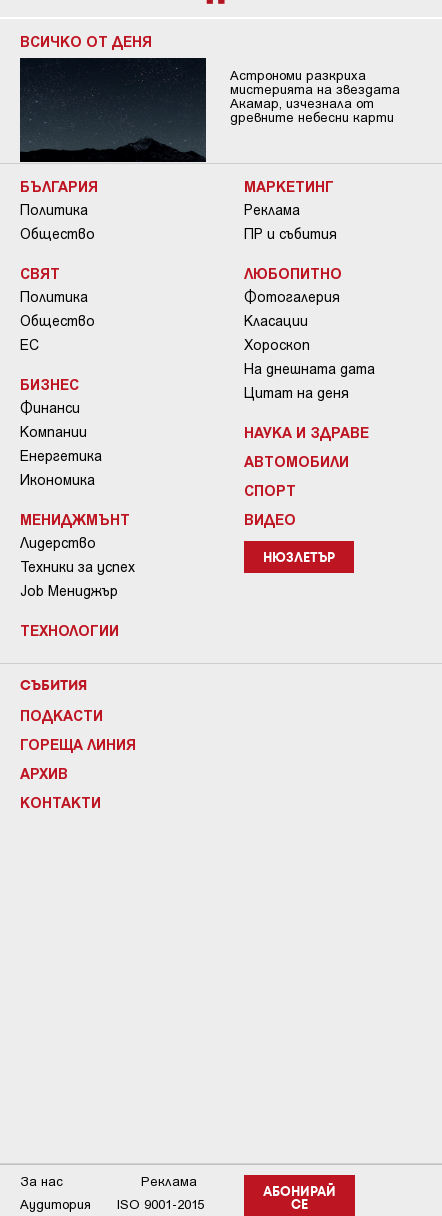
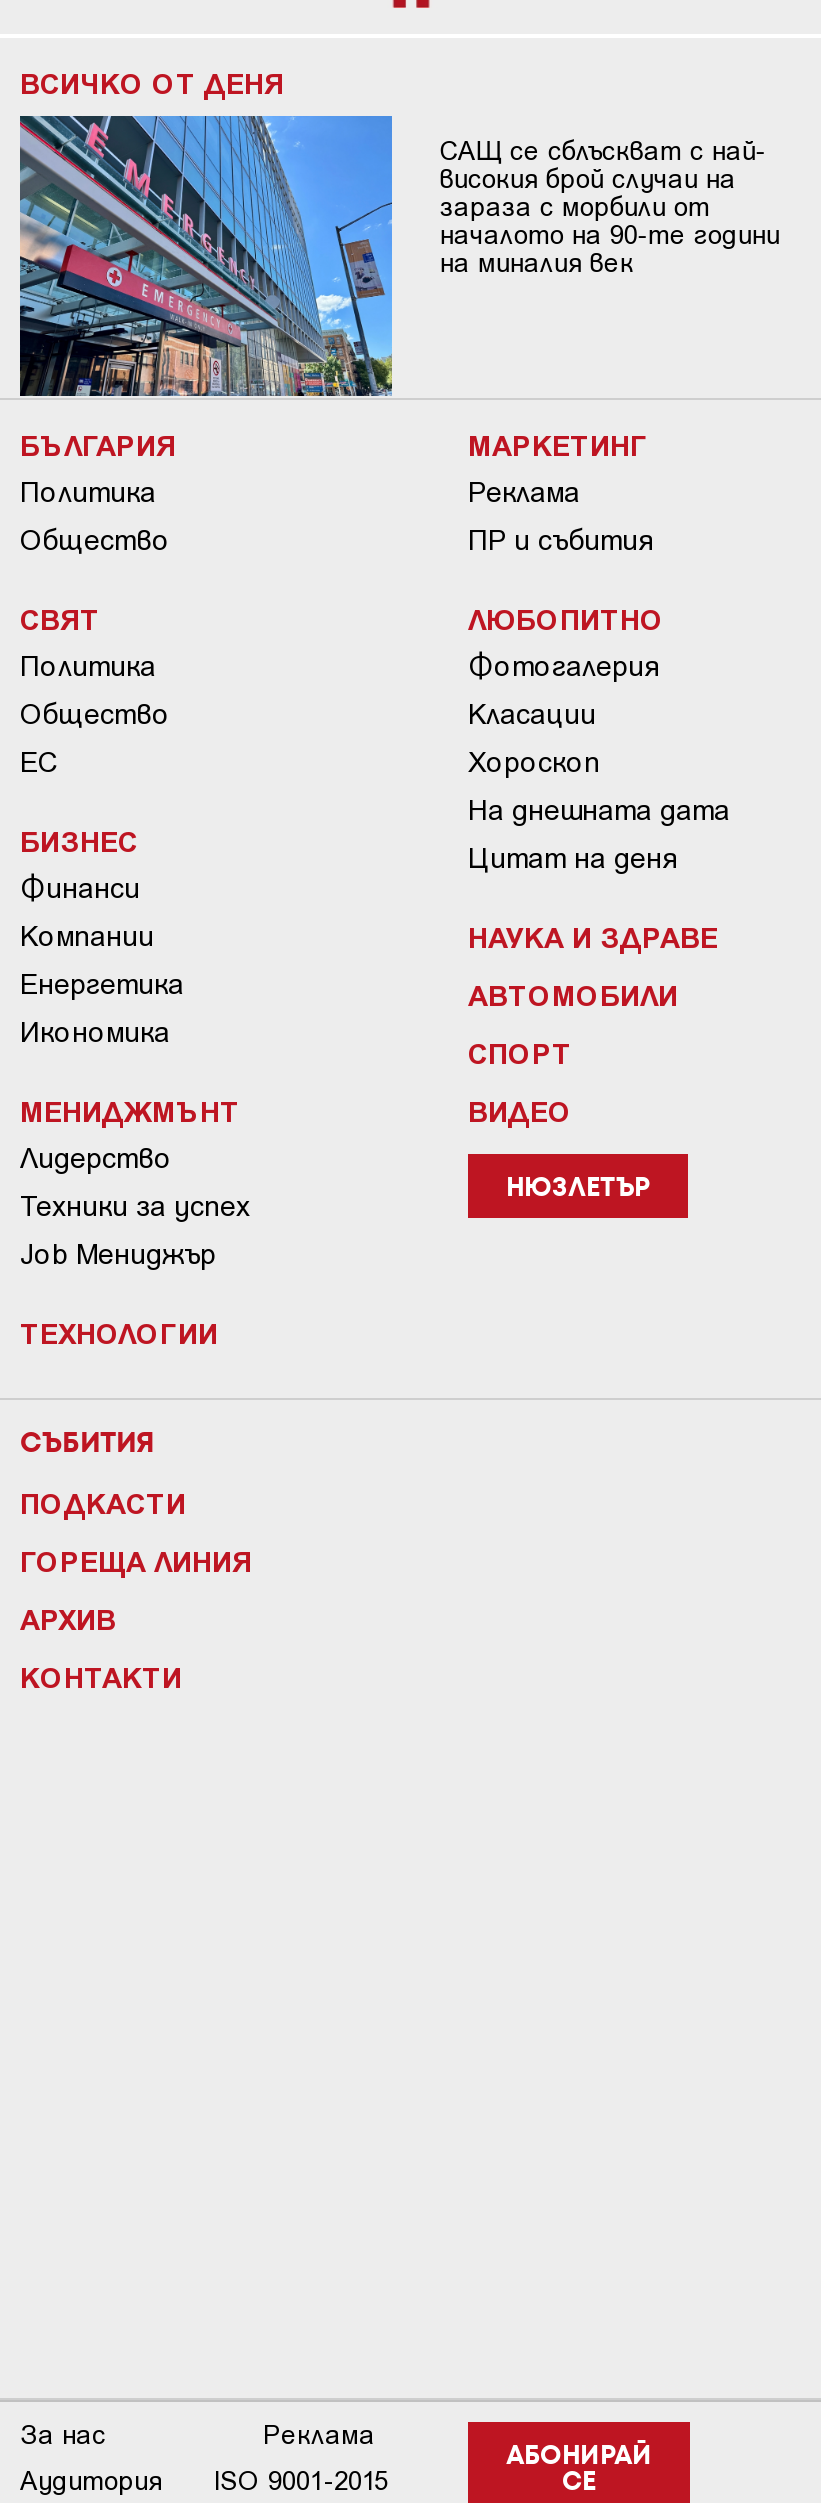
[19,57,400,163] [image] | Астрономи разкриха | мистерията на звездата | Акамар, изчезнала от | древните небесни карти -> [18,115,780,397] [image] | САЩ се сблъскват с най- | високия брой случаи на | зараза с морбили от | началото на 90-те години | на миналия век

